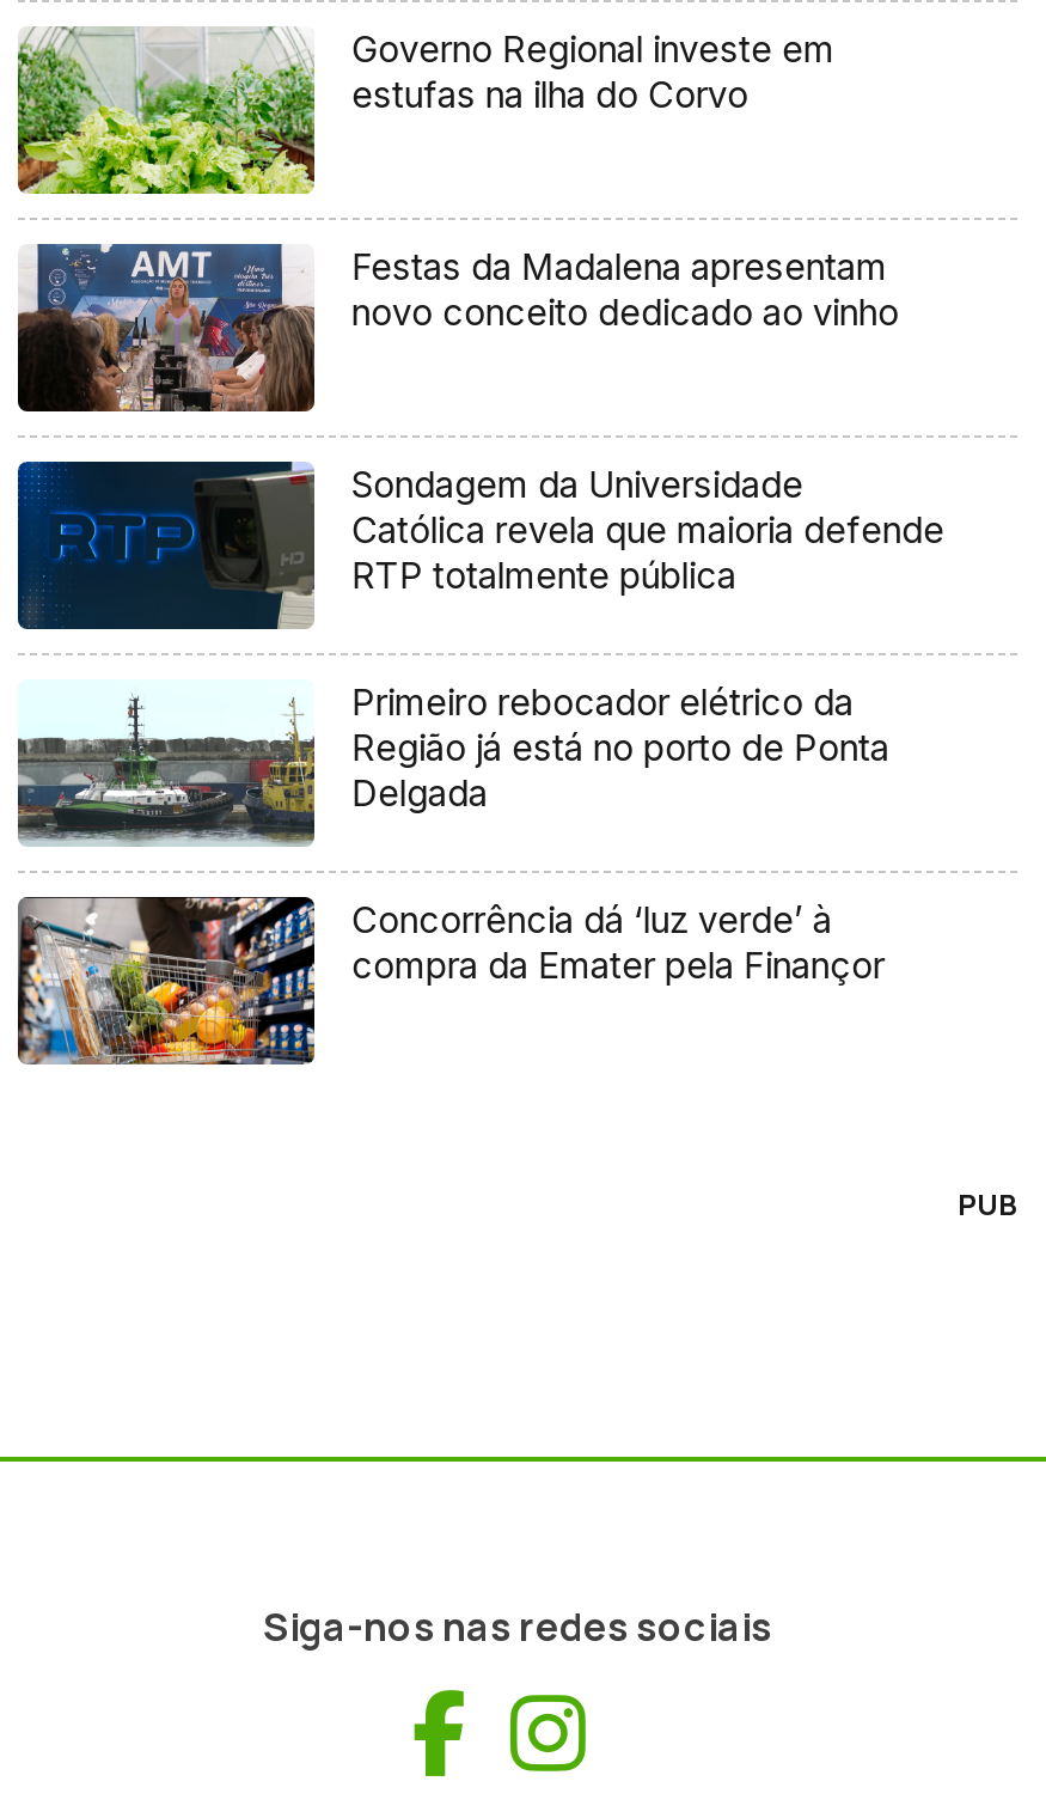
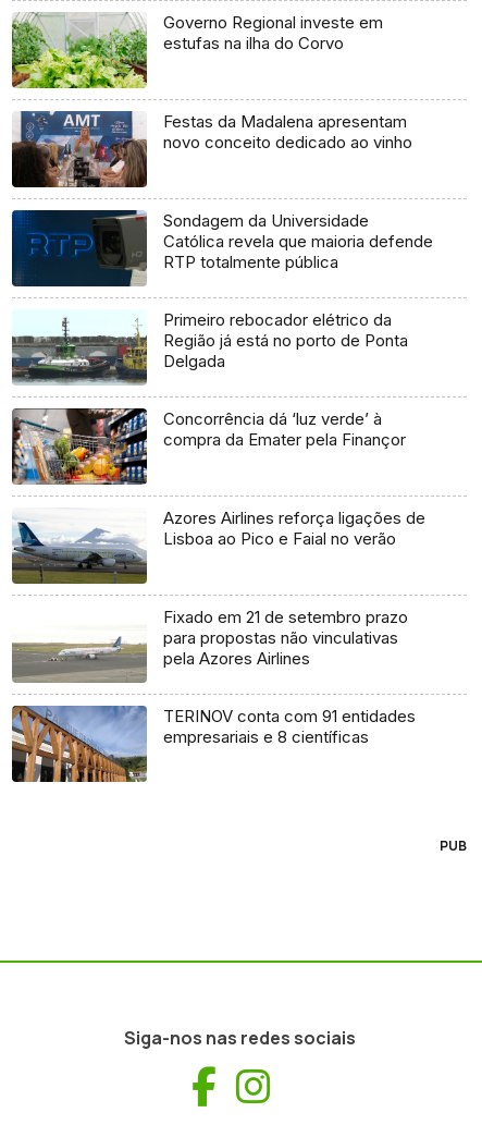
none -> [11,508,426,584] [image] | Azores Airlines reforça ligações de | Lisboa ao Pico e Faial no verão
none -> [12,607,416,747] [image] | Fixado em 21 de setembro prazo | para propostas não vinculativas | pela Azores Airlines | TERINOV conta com 91 entidades | empresariais e 8 científicas
none -> [12,705,147,783] [image]

